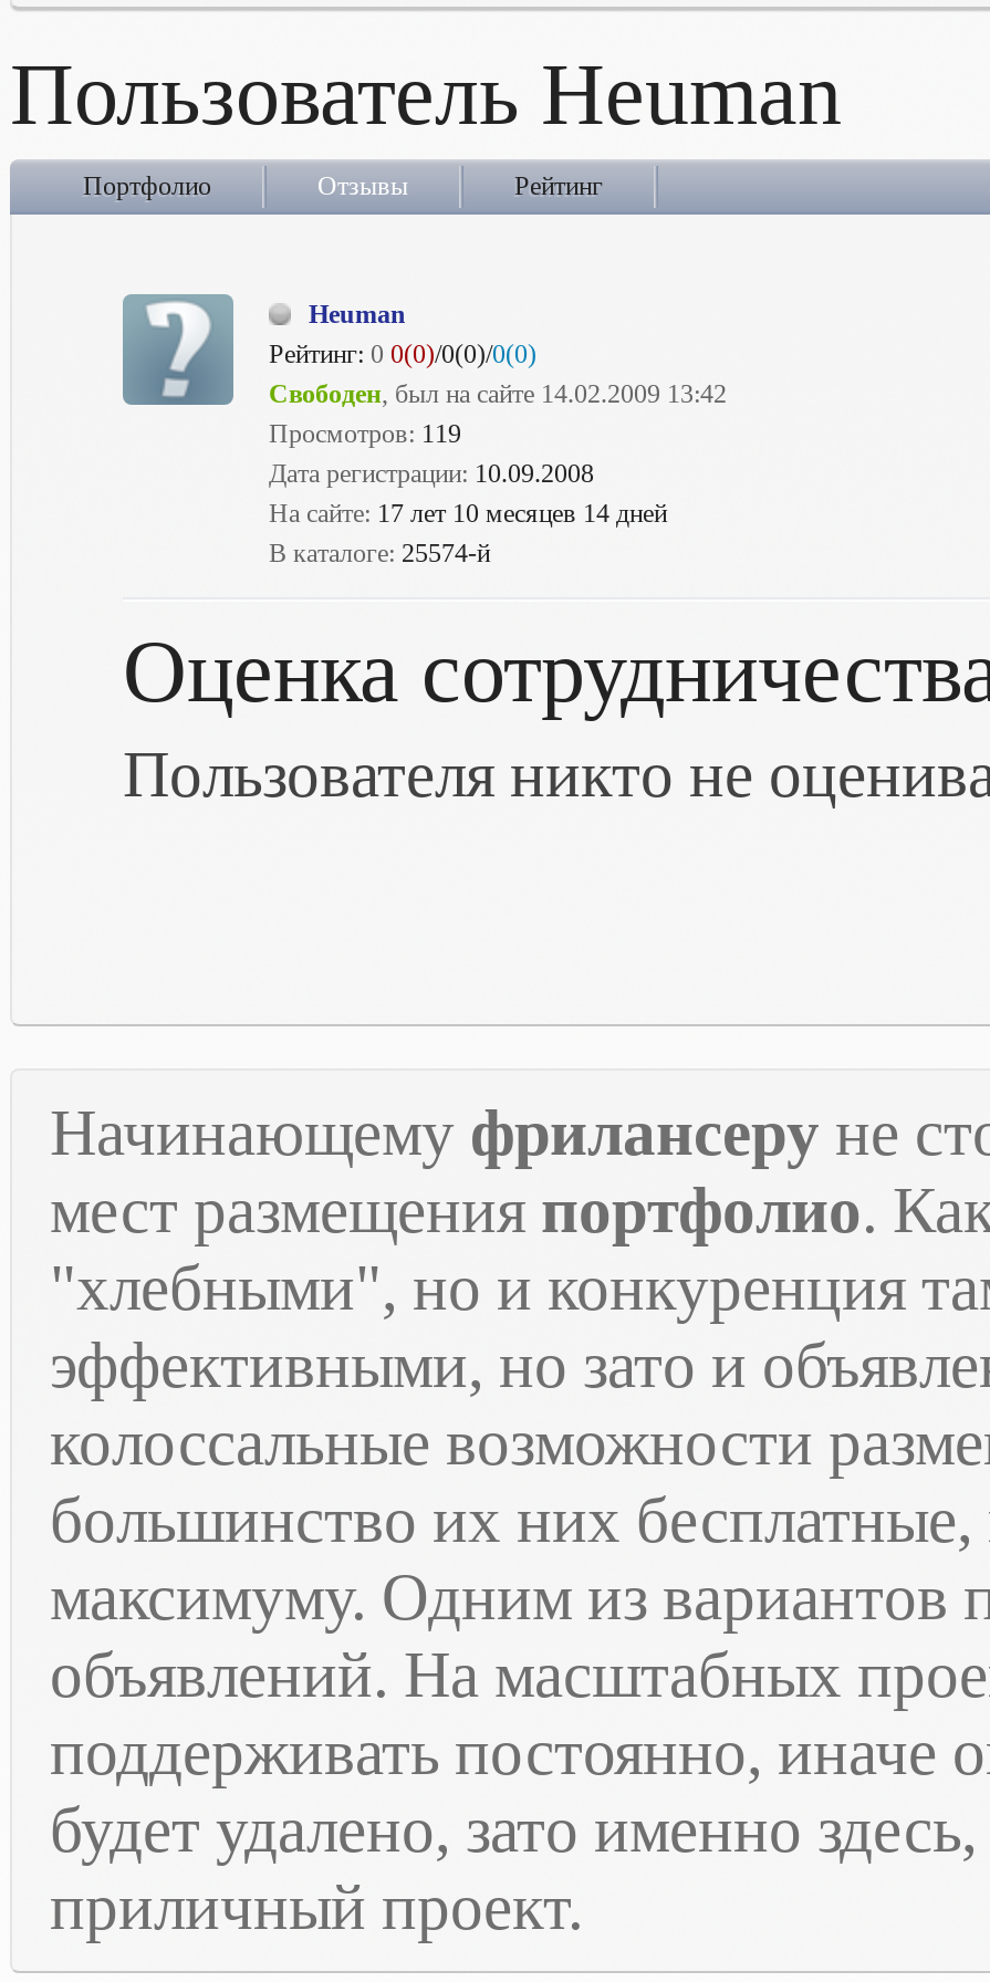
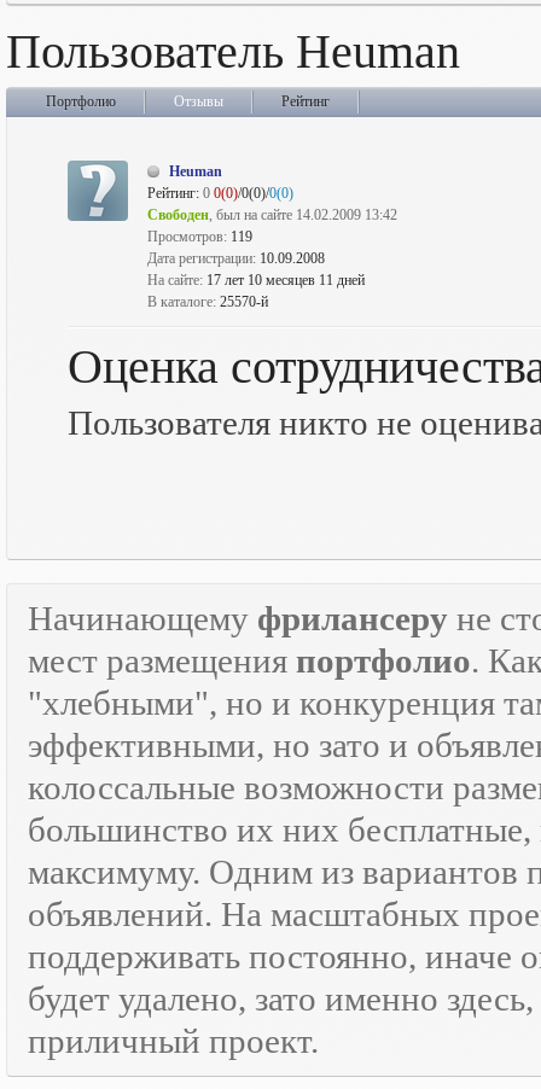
[269,498,667,529] На сайте: 17 лет 10 месяцев 14 дней -> [147,272,365,289] На сайте: 17 лет 10 месяцев 11 дней
[269,538,490,568] В каталоге: 25574-й -> [147,293,268,310] В каталоге: 25570-й

